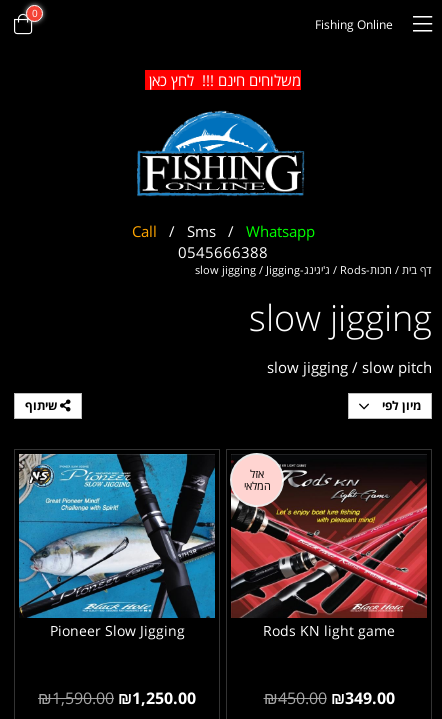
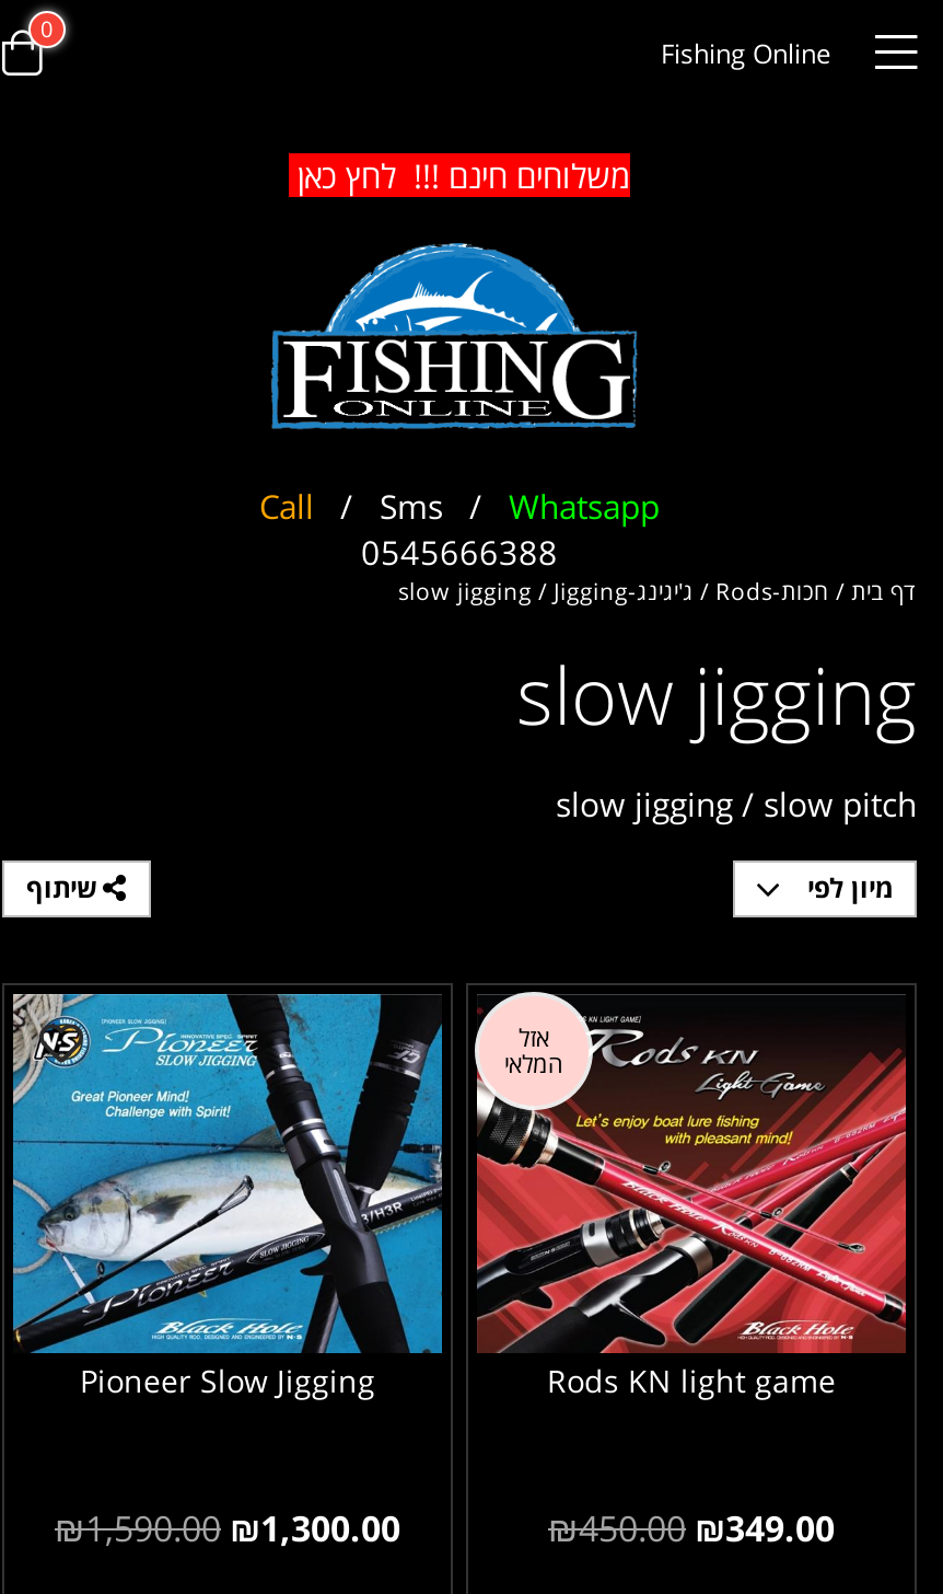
[118,687,196,709] ₪1,250.00 -> [230,1504,400,1552] ₪1,300.00

